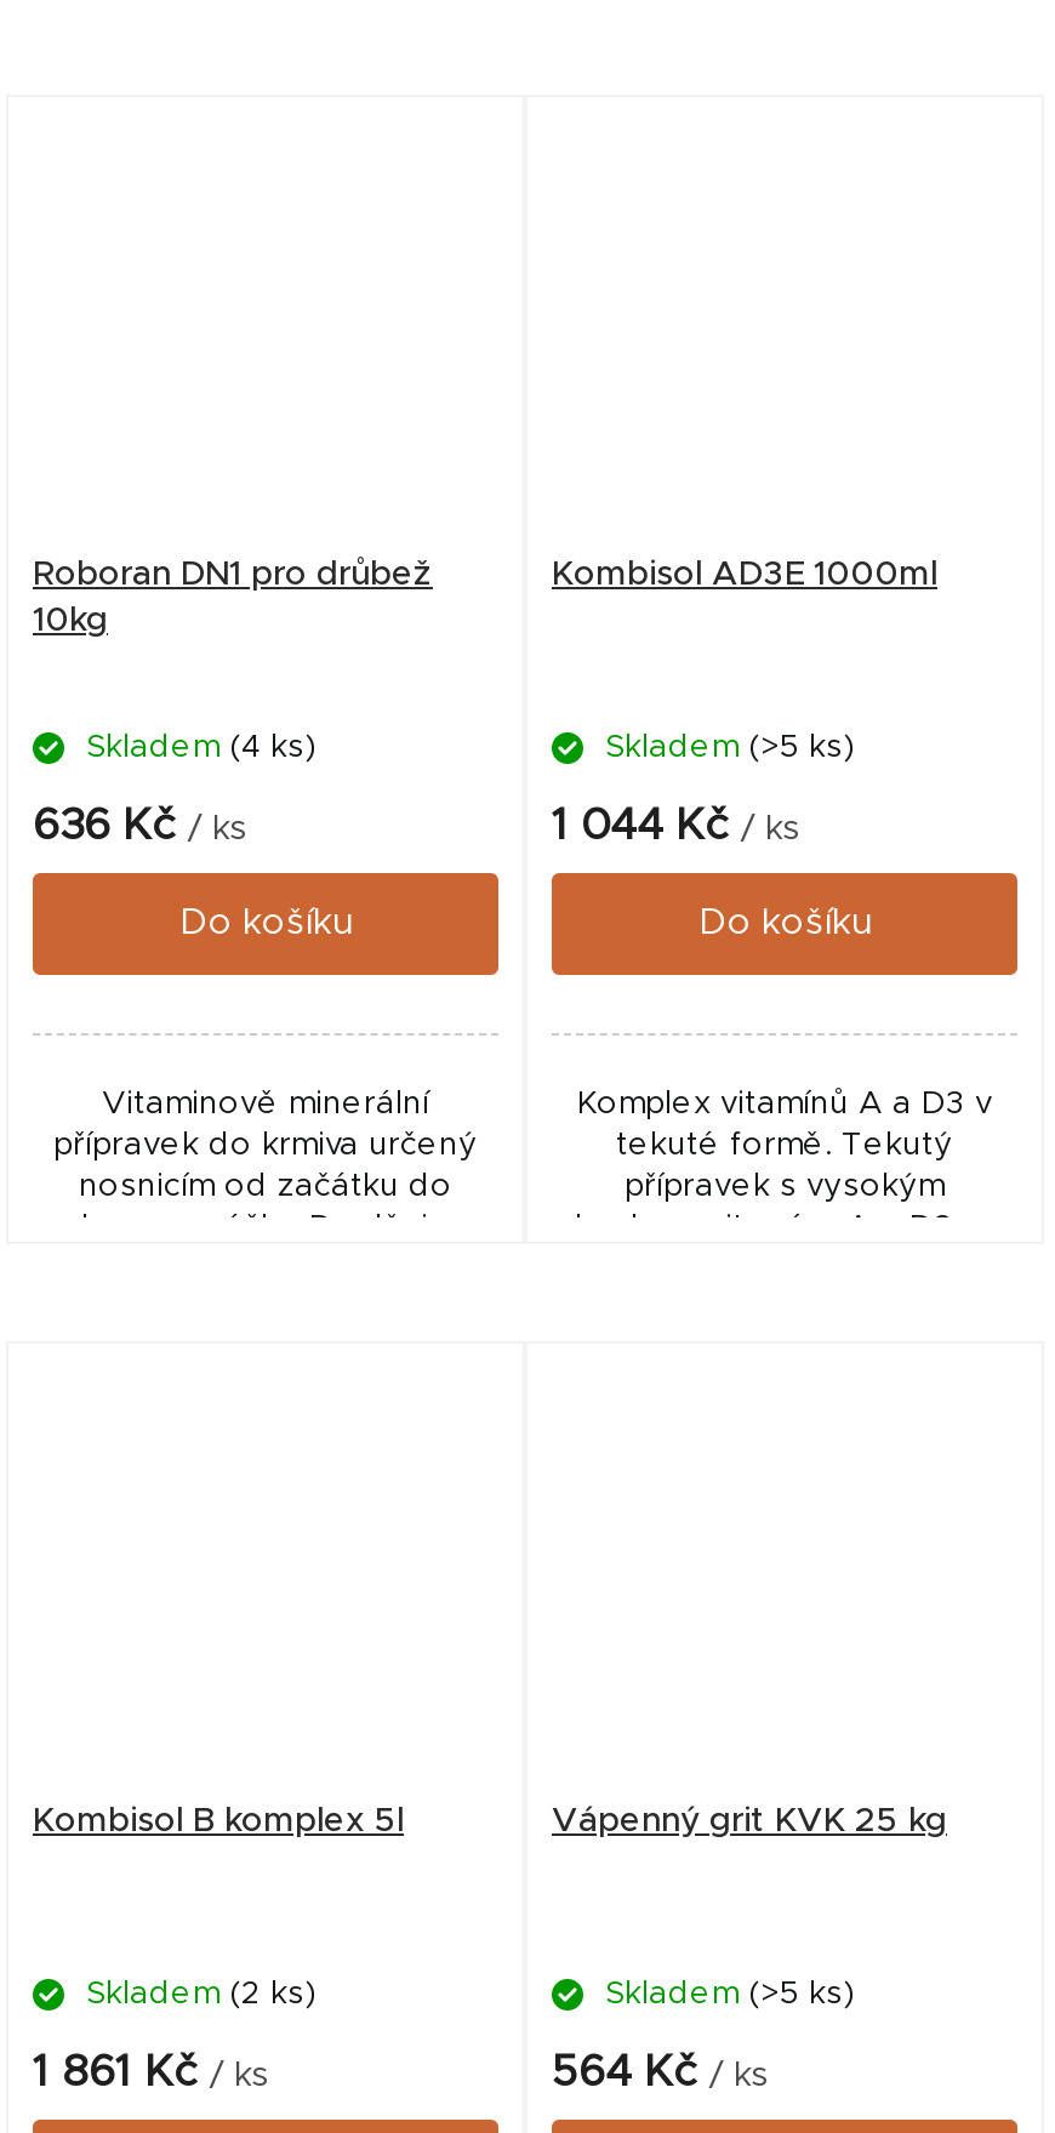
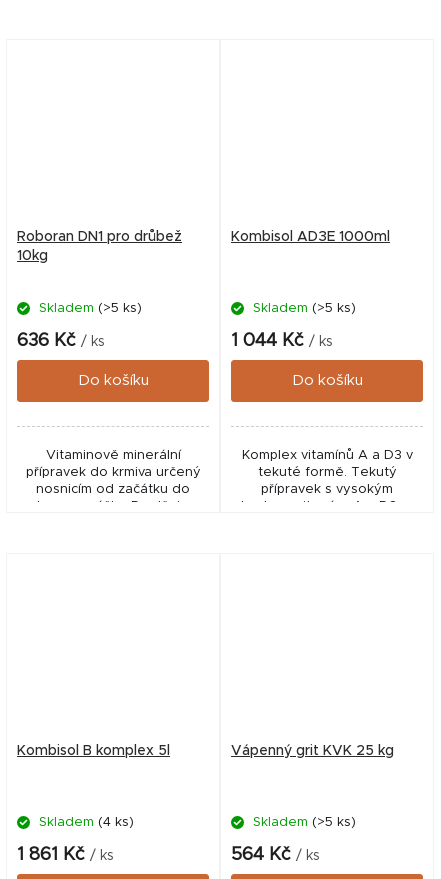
[86,733,316,764] Skladem (4 ks) -> [39,302,142,315] Skladem (>5 ks)
[86,1980,316,2012] Skladem (2 ks) -> [39,816,134,829] Skladem (4 ks)

